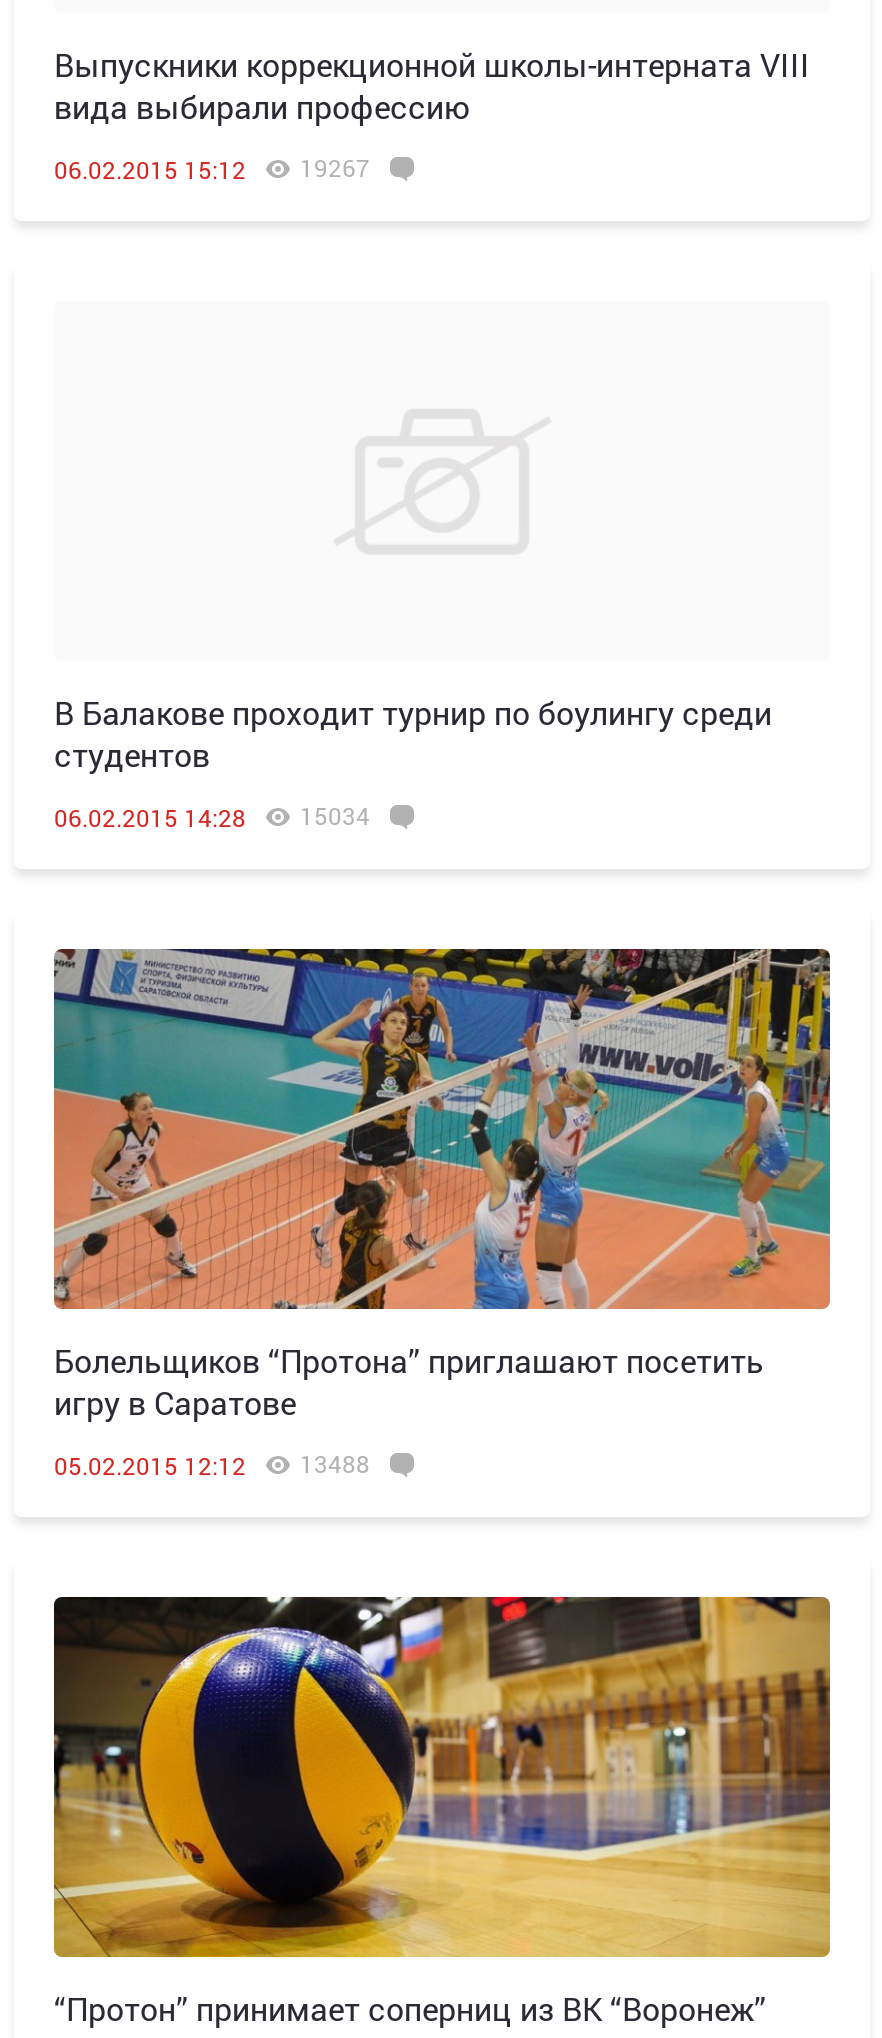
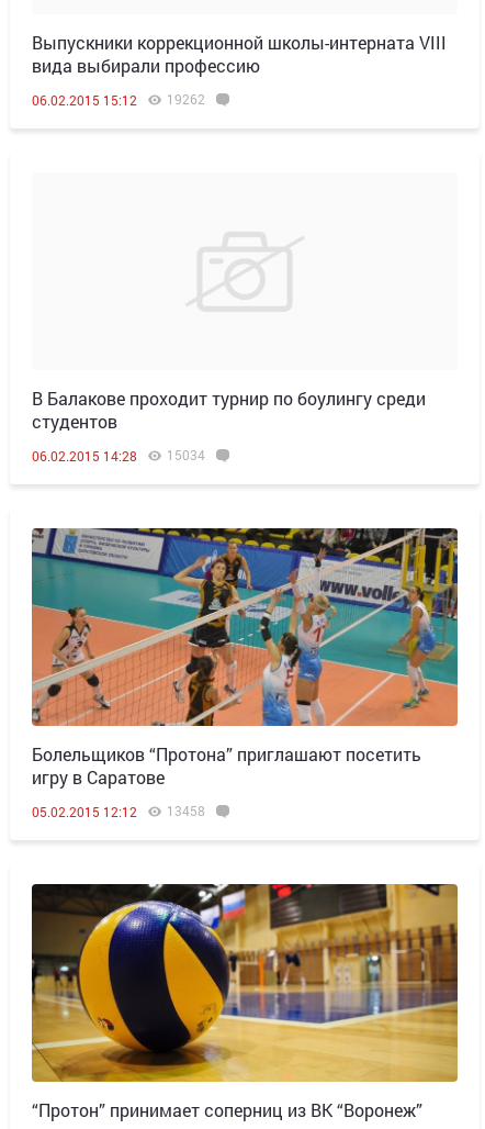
[54,151,370,185] 06.02.2015 15:12 19267 -> [32,90,205,109] 06.02.2015 15:12 19262
[54,1447,370,1481] 05.02.2015 12:12 13488 -> [32,802,205,820] 05.02.2015 12:12 13458

